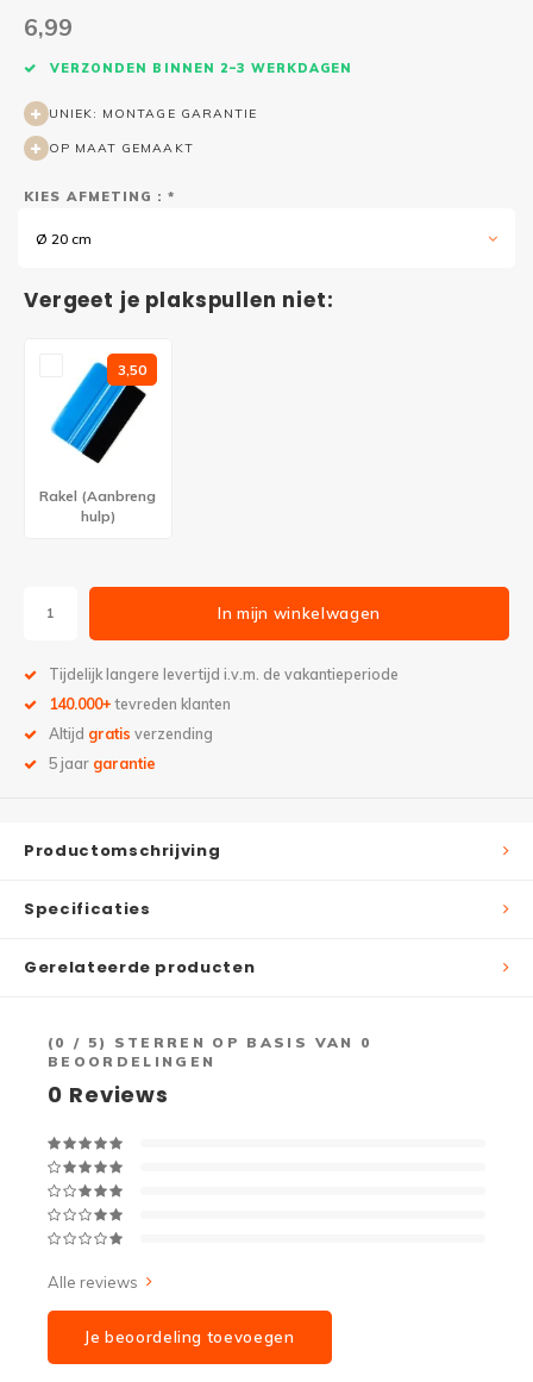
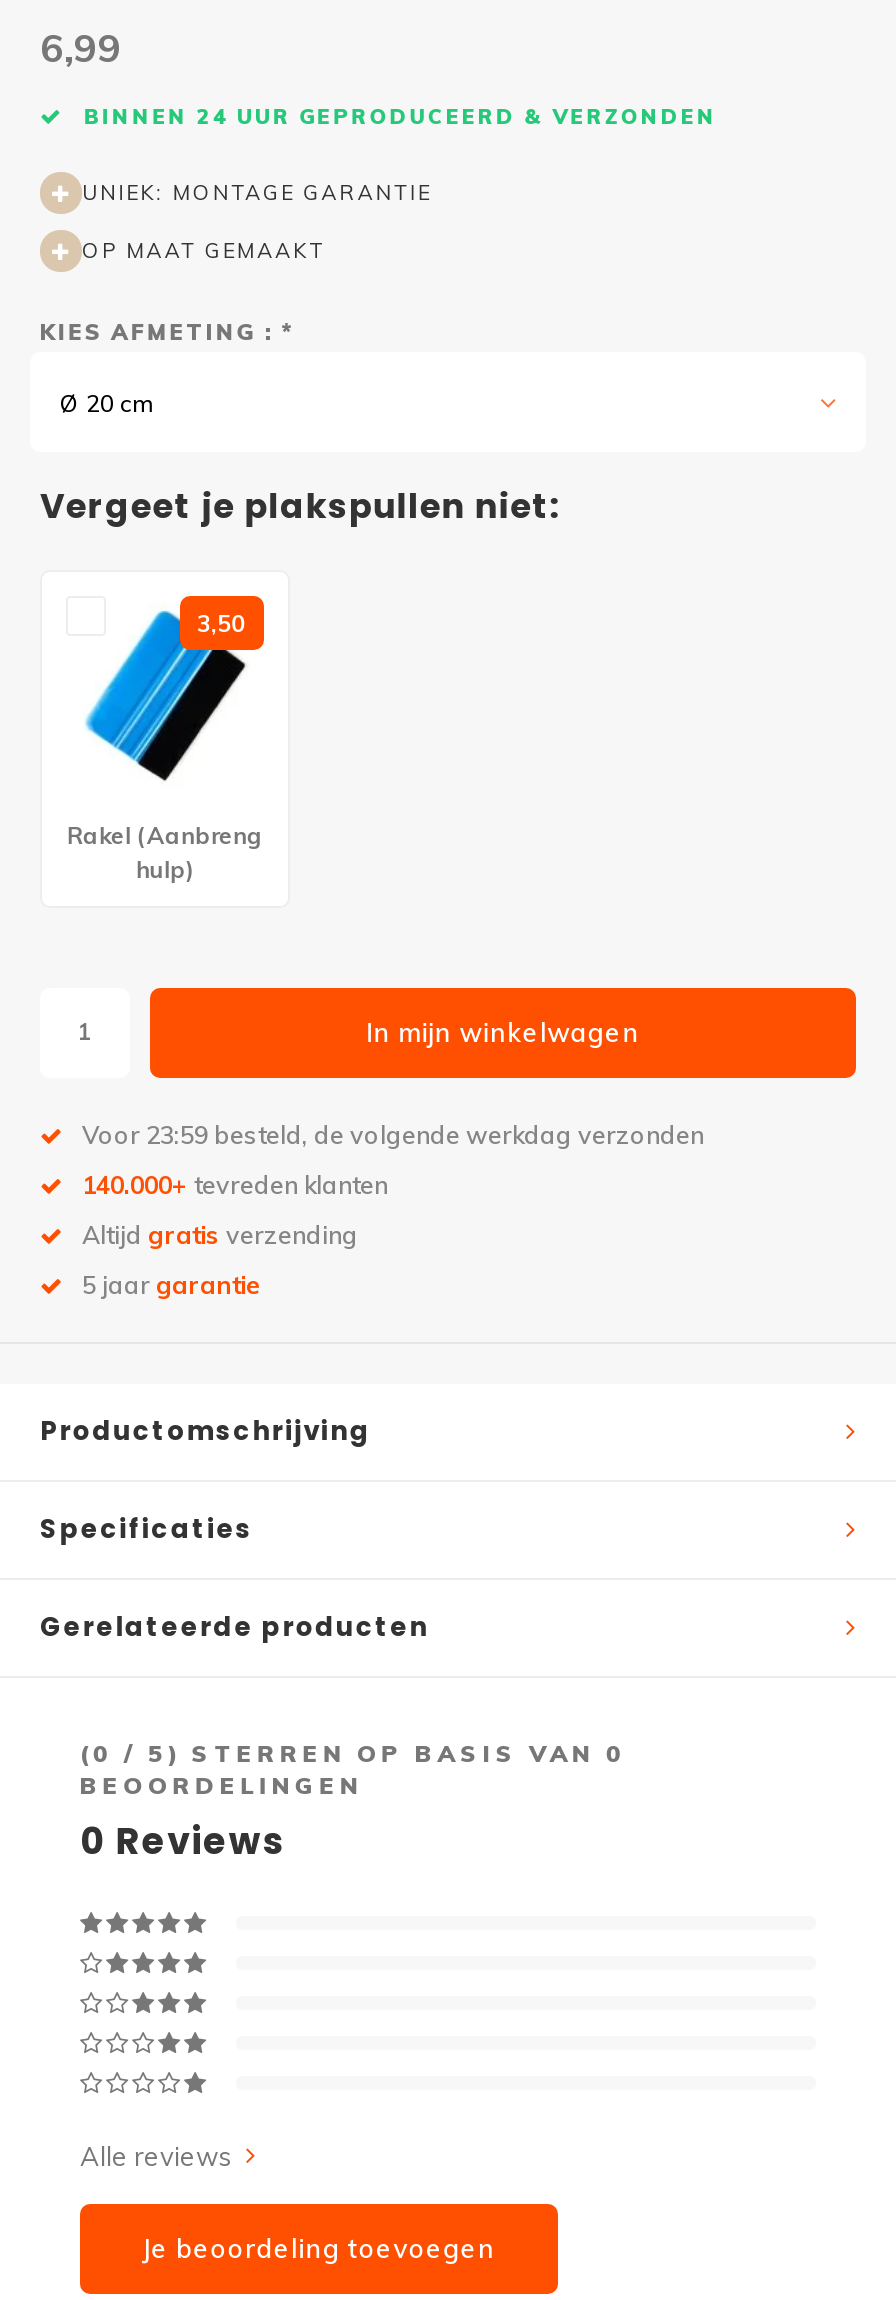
[45,61,353,76] VERZONDEN BINNEN 2–3 WERKDAGEN -> [76,104,717,130] BINNEN 24 UUR GEPRODUCEERD & VERZONDEN
[49,665,399,683] Tijdelijk langere levertijd i.v.m. de vakantieperiode -> [82,1119,704,1149] Voor 23:59 besteld, de volgende werkdag verzonden

